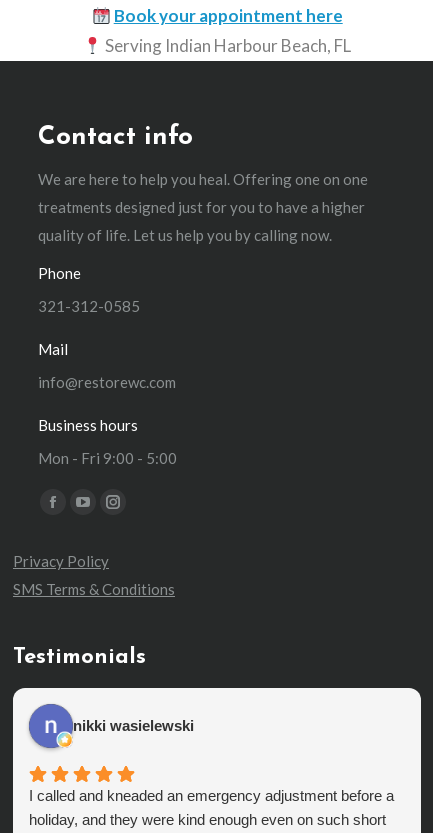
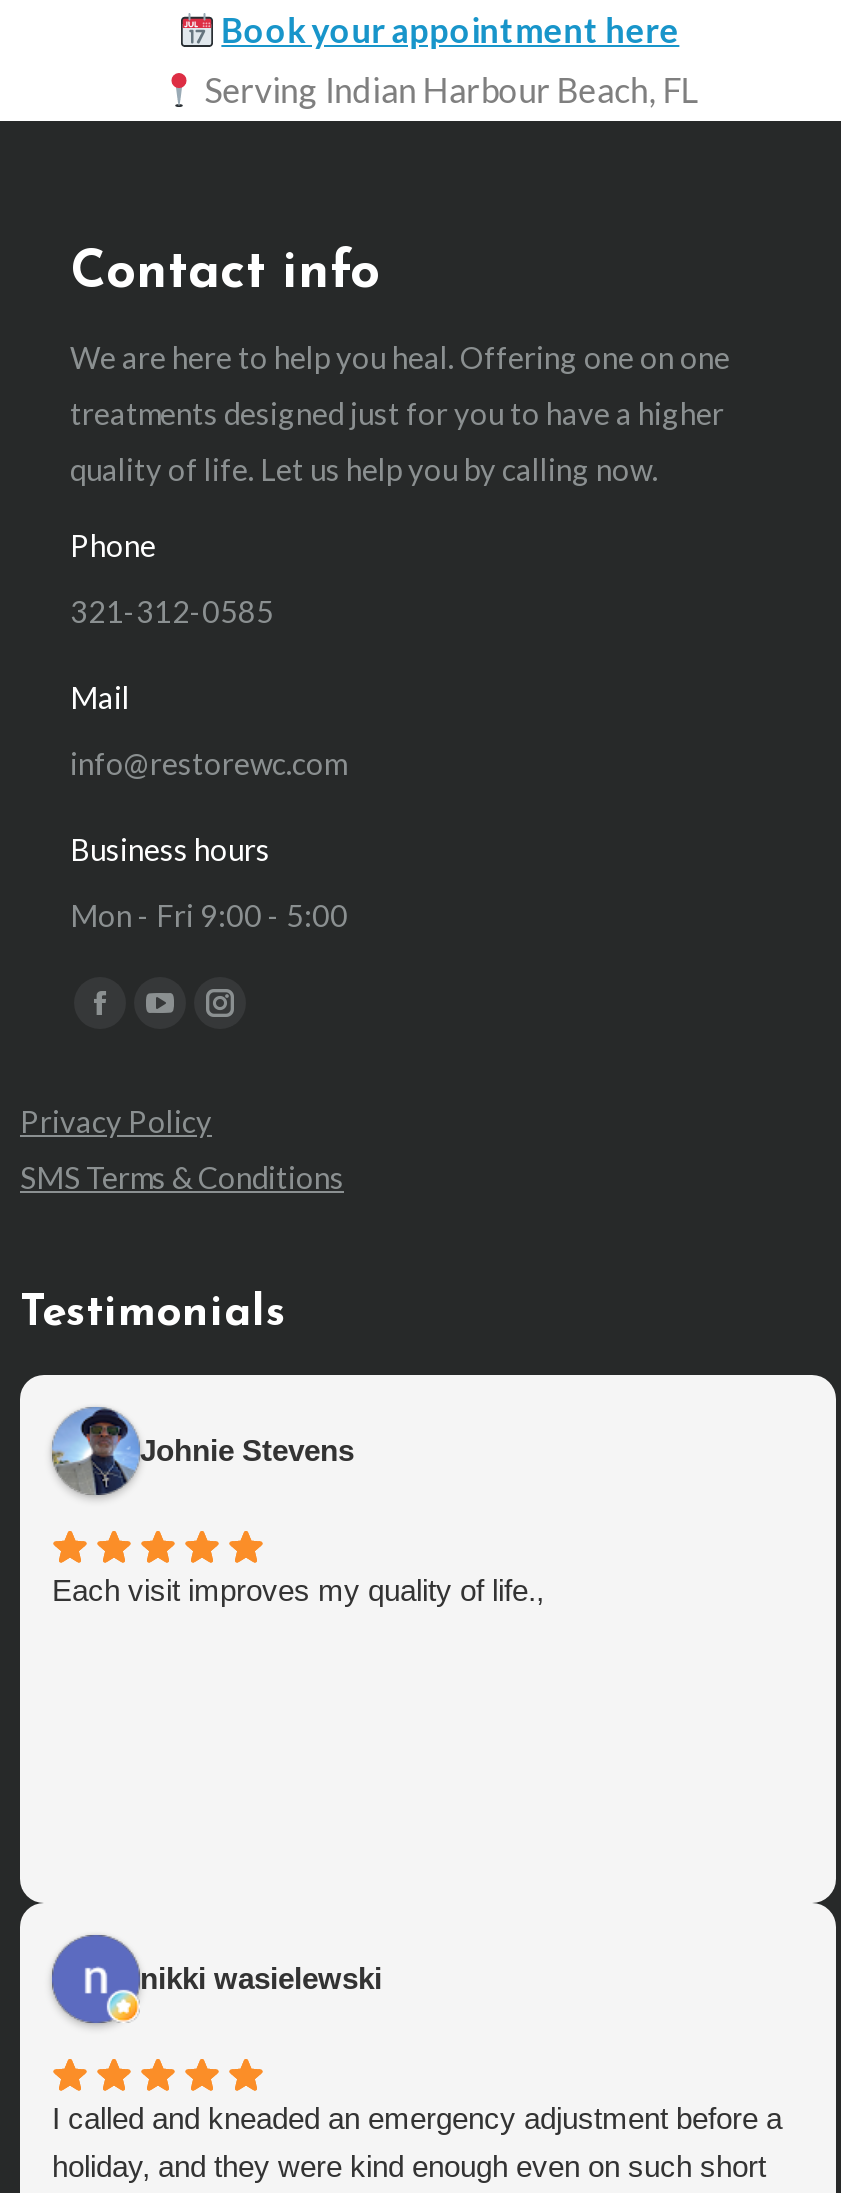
none -> [52,1408,354,1496] [image] | Johnie Stevens
none -> [52,1574,544,1608] Each visit improves my quality of life.,

